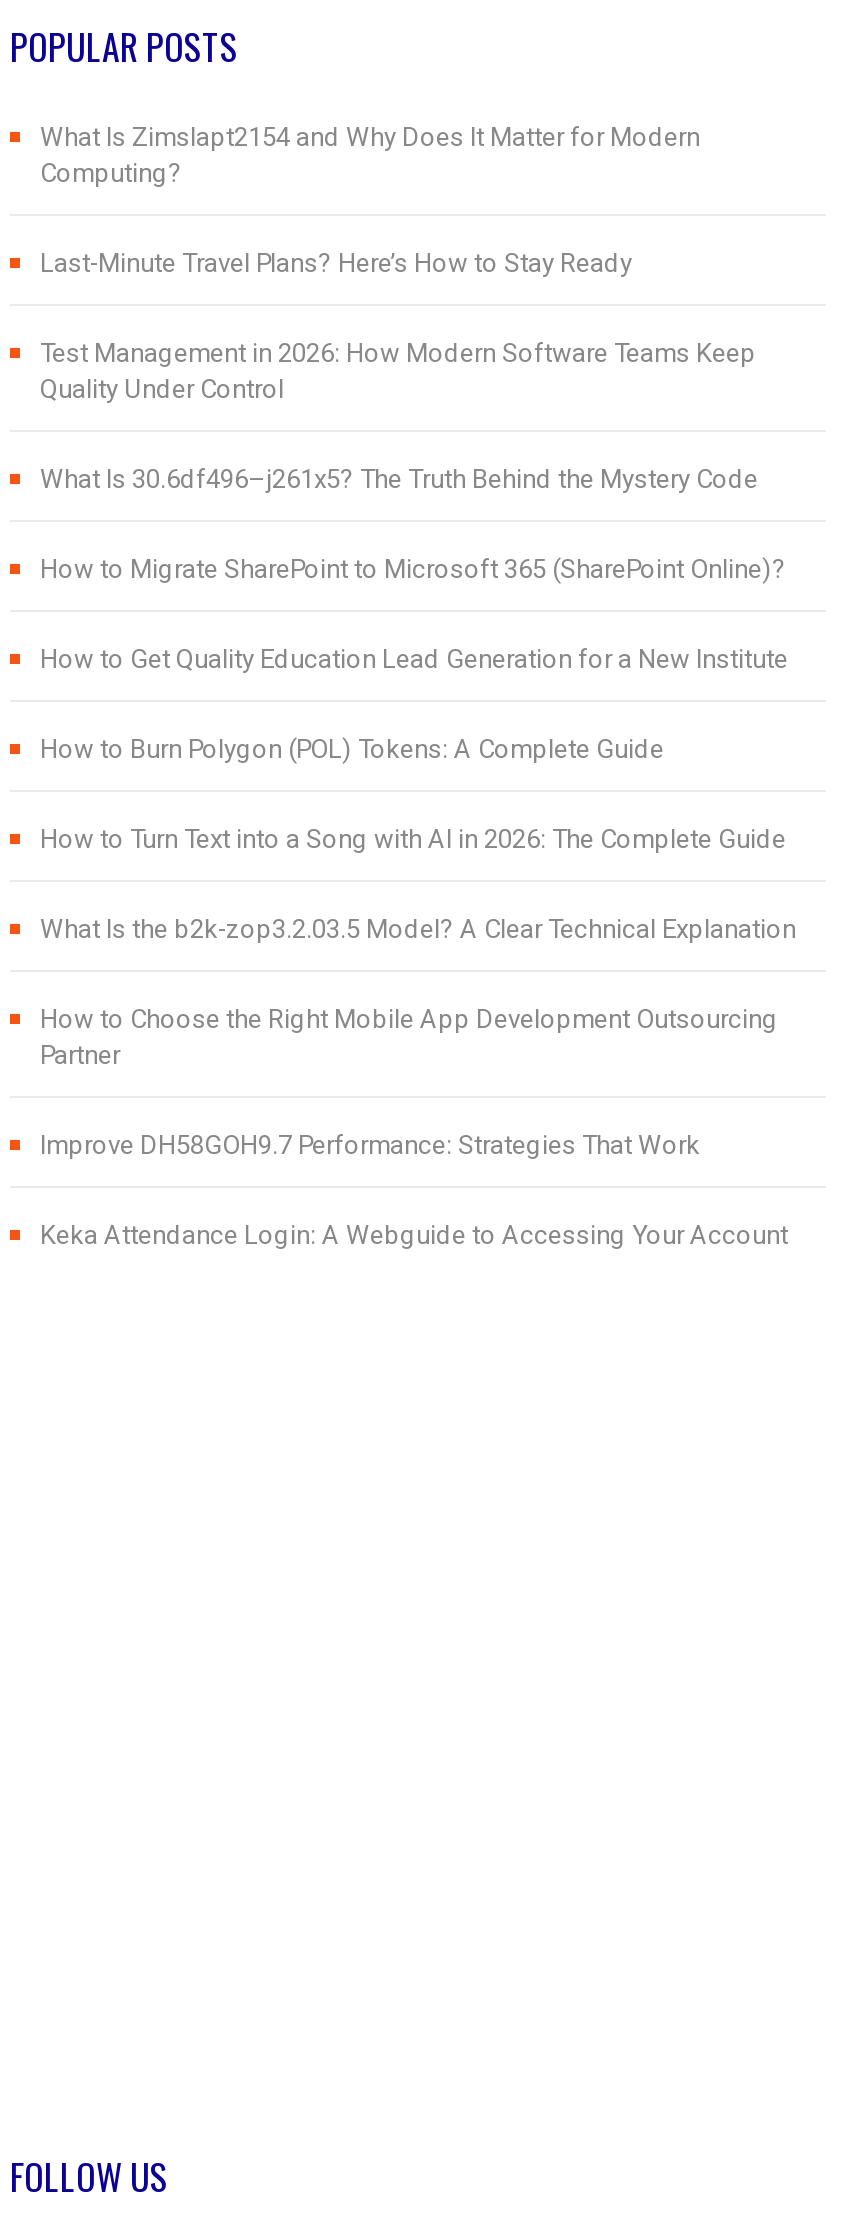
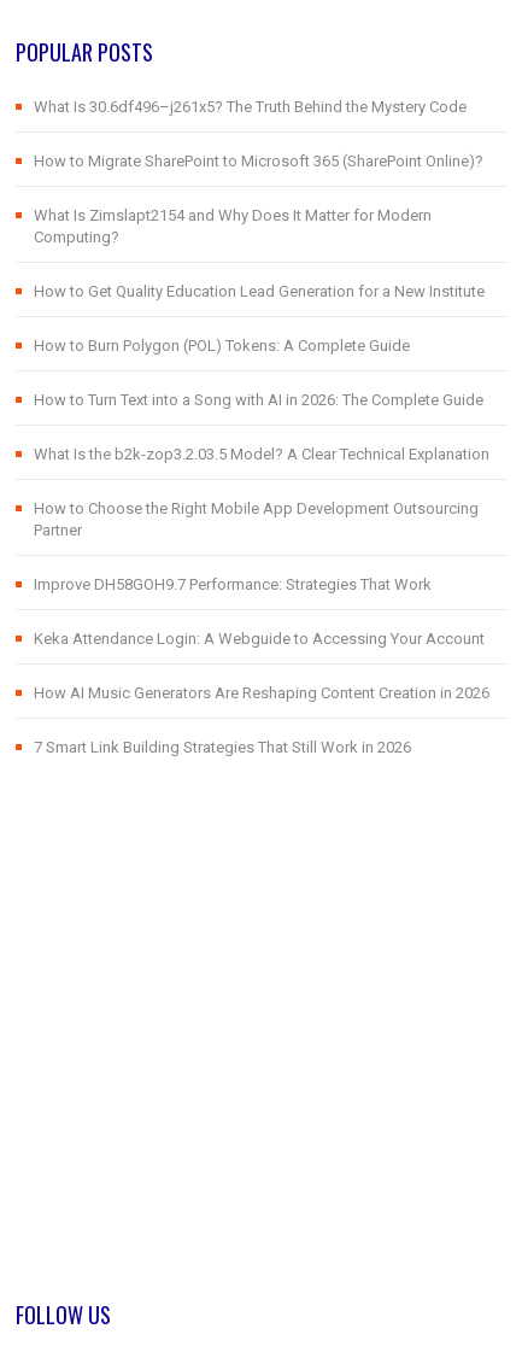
moved [40,121,700,187] -> [34,206,432,246]: What Is Zimslapt2154 and Why Does It Matter for Modern | Computing?
[40,247,756,403] Last-Minute Travel Plans? Here’s How to Stay Ready | Test Management in 2026: How Modern Software Teams Keep | Quality Under Control -> none
moved [40,463,786,583] -> [34,97,483,170]: What Is 30.6df496–j261x5? The Truth Behind the Mystery Code | How to Migrate SharePoint to Microsoft 365 (SharePoint Online)?
moved [40,643,796,1249] -> [34,282,489,647]: How to Get Quality Education Lead Generation for a New Institute | How to Burn Polygon (POL) Tokens: A Complete Guide | How to Turn Text into a Song with AI in 2026: The Complete Guide | What Is the b2k-zop3.2.03.5 Model? A Clear Technical Explanation | How to Choose the Right Mobile App Development Outsourcing | Partner | Improve DH58GOH9.7 Performance: Strategies That Work | Keka Attendance Login: A Webguide to Accessing Your Account
none -> [34,683,489,756] How AI Music Generators Are Reshaping Content Creation in 2026 | 7 Smart Link Building Strategies That Still Work in 2026

